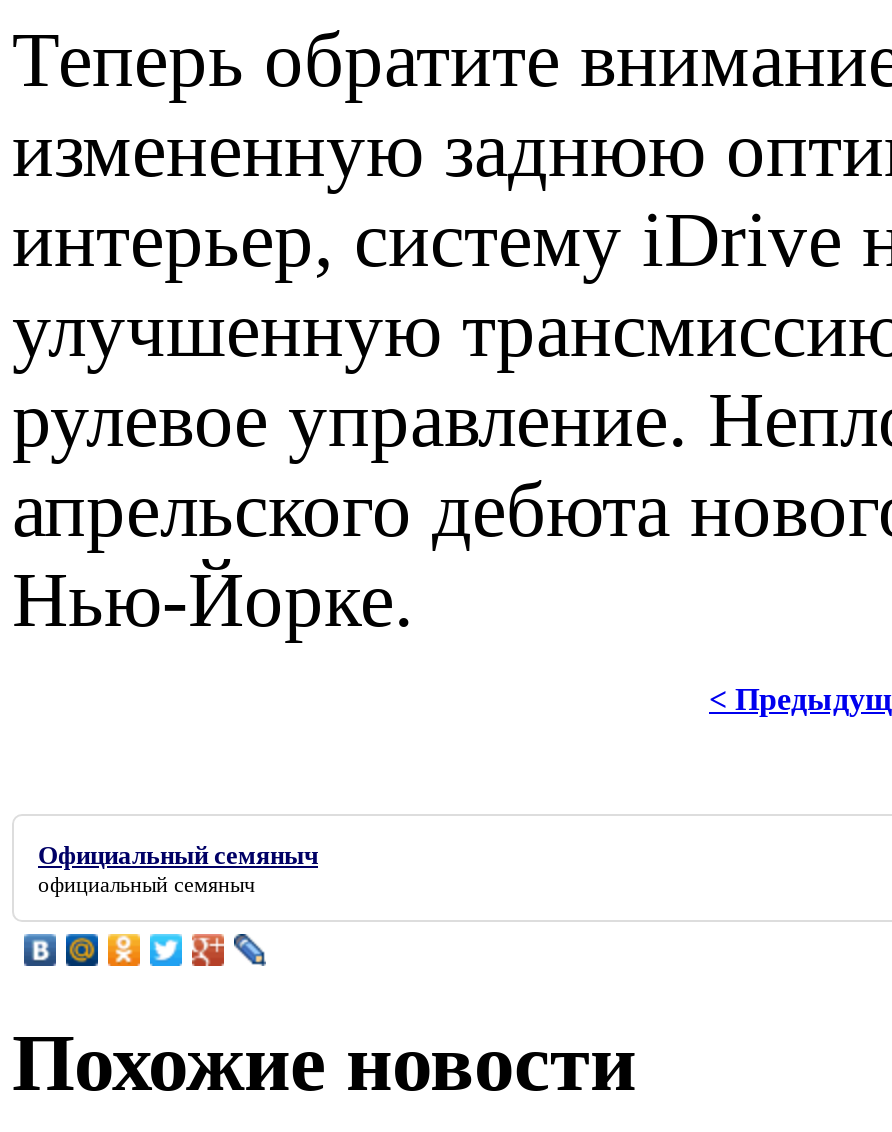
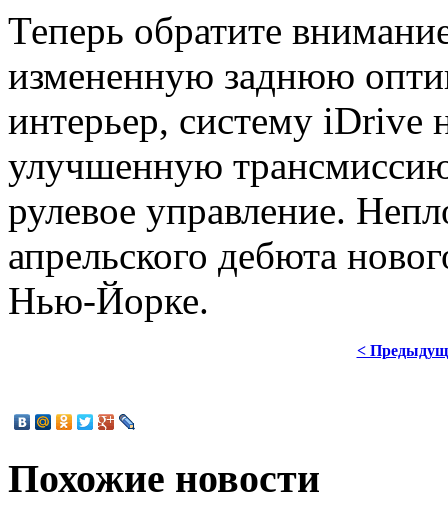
[38,840,318,896] Официальный семяныч | официальный семяныч -> none

